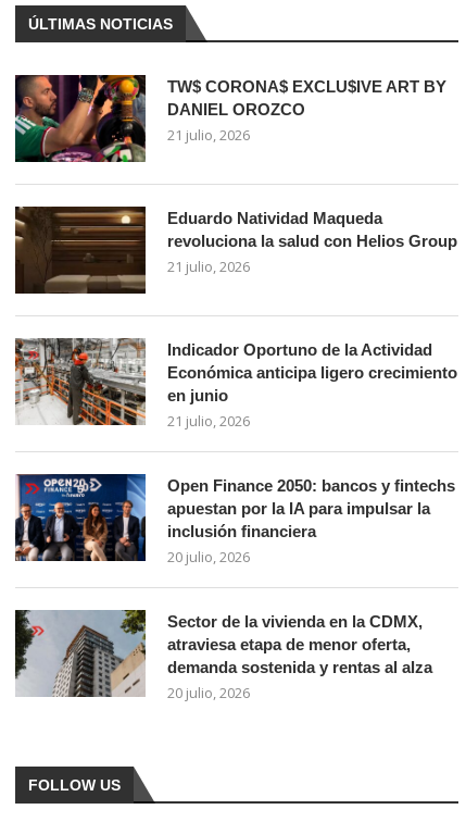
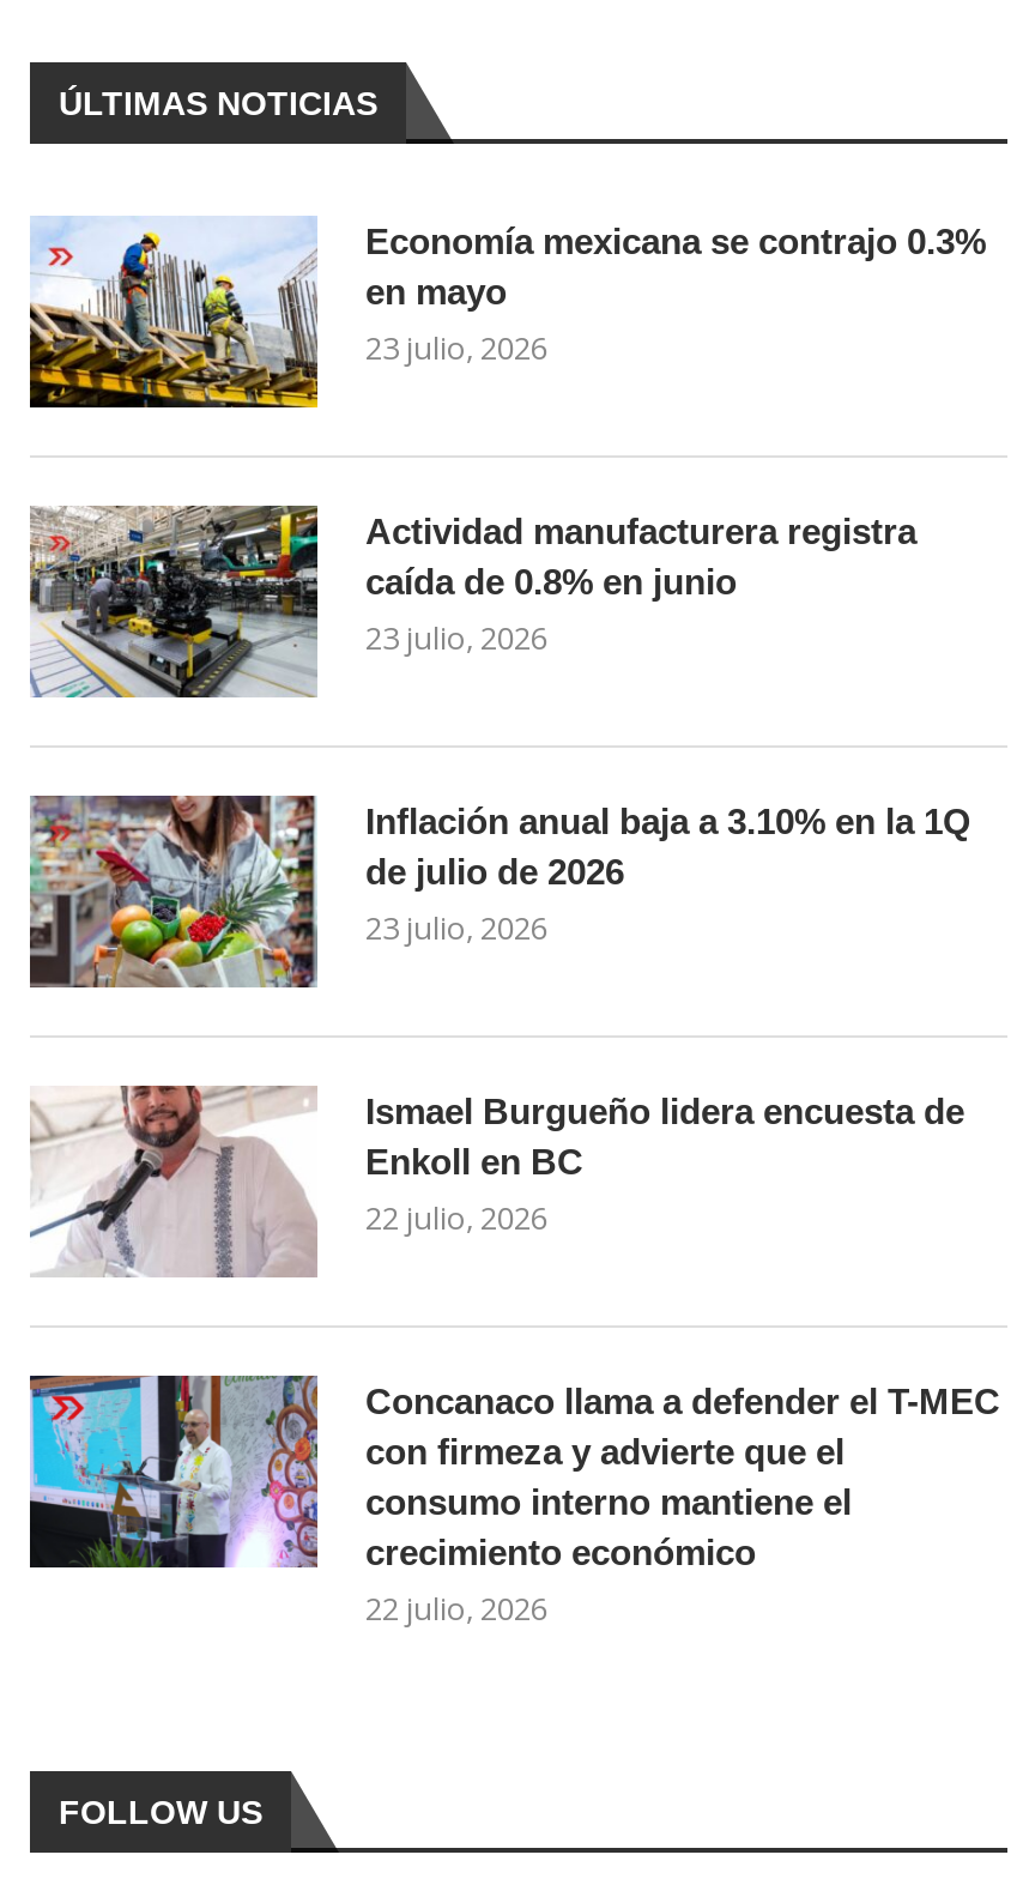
[14,74,446,163] [image] | TW$ CORONA$ EXCLU$IVE ART BY | DANIEL OROZCO | 21 julio, 2026 -> [30,216,986,410] [image] | Economía mexicana se contrajo 0.3% | en mayo | 23 julio, 2026
[14,205,457,295] [image] | Eduardo Natividad Maqueda | revoluciona la salud con Helios Group | 21 julio, 2026 -> [30,503,916,700] [image] | Actividad manufacturera registra | caída de 0.8% en junio | 23 julio, 2026
[15,338,457,431] [image] | Indicador Oportuno de la Actividad | Económica anticipa ligero crecimiento | en junio | 21 julio, 2026 -> [30,793,971,990] [image] | Inflación anual baja a 3.10% en la 1Q | de julio de 2026 | 23 julio, 2026
[14,470,455,567] [image] | Open Finance 2050: bancos y fintechs | apuestan por la IA para impulsar la | inclusión financiera | 20 julio, 2026 -> [30,1083,964,1287] [image] | Ismael Burgueño lidera encuesta de | Enkoll en BC | 22 julio, 2026
[14,601,432,703] [image] | Sector de la vivienda en la CDMX, | atraviesa etapa de menor oferta, | demanda sostenida y rentas al alza | 20 julio, 2026 -> [28,1373,1000,1631] [image] | Concanaco llama a defender el T-MEC | con firmeza y advierte que el | consumo interno mantiene el | crecimiento económico | 22 julio, 2026

